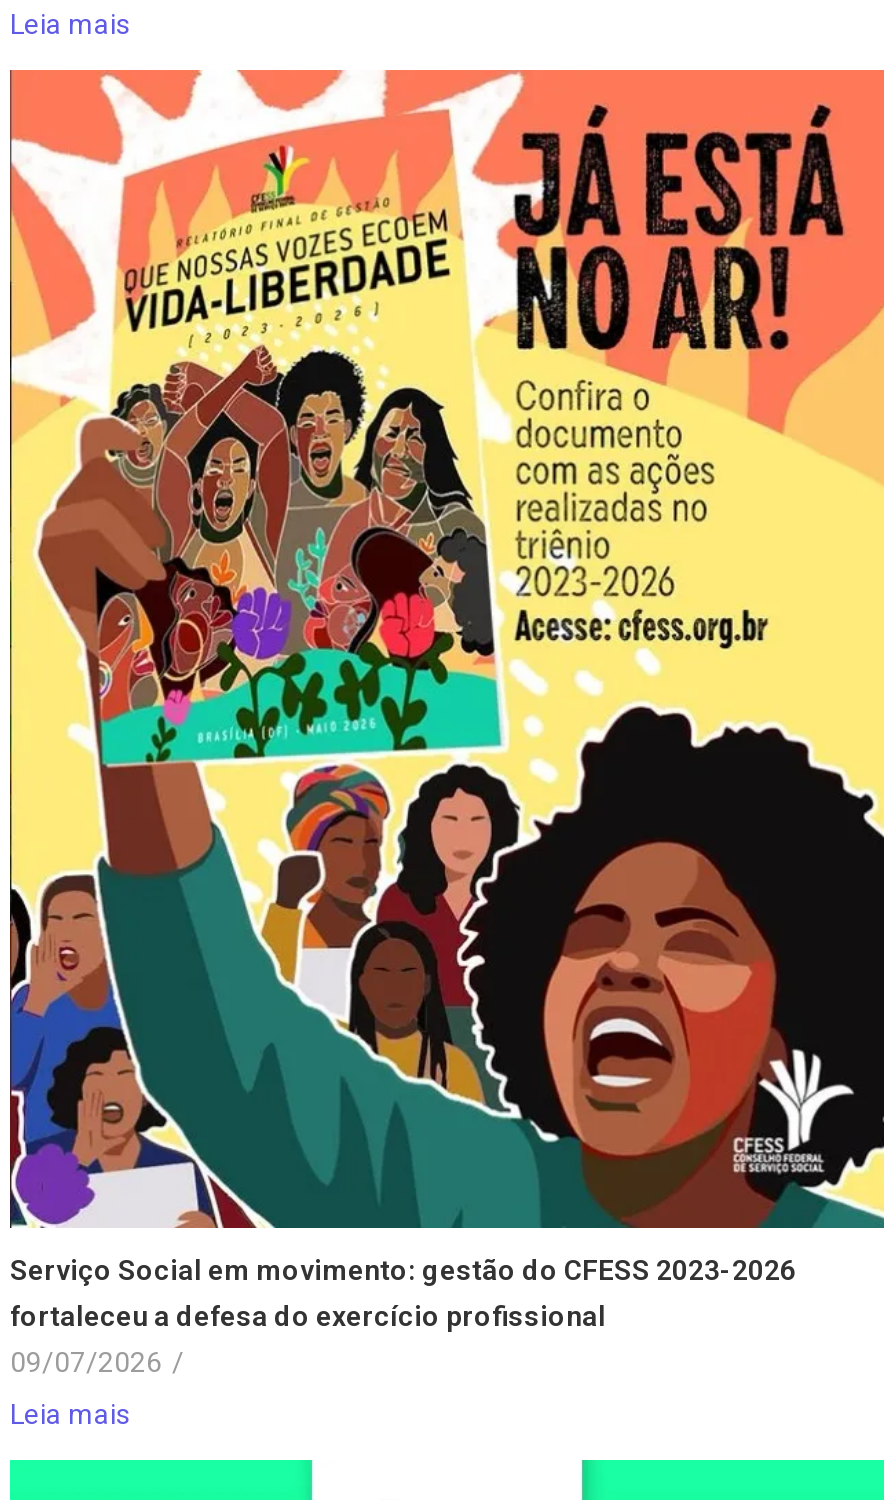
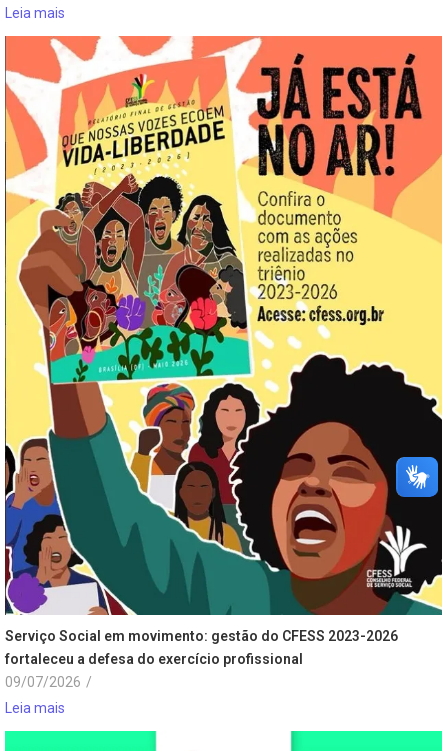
none -> [395,456,439,498] [image]

